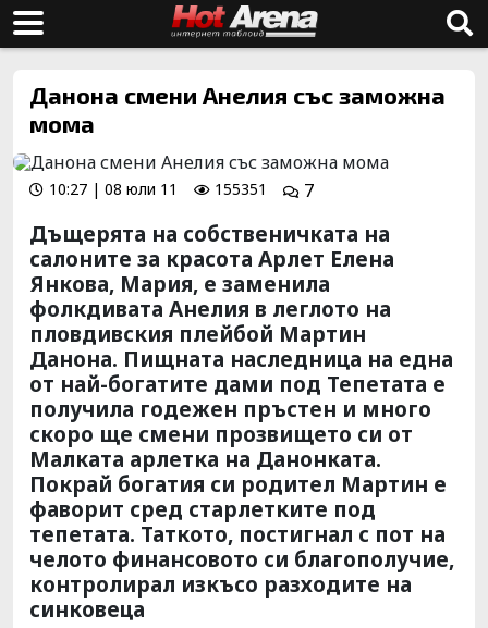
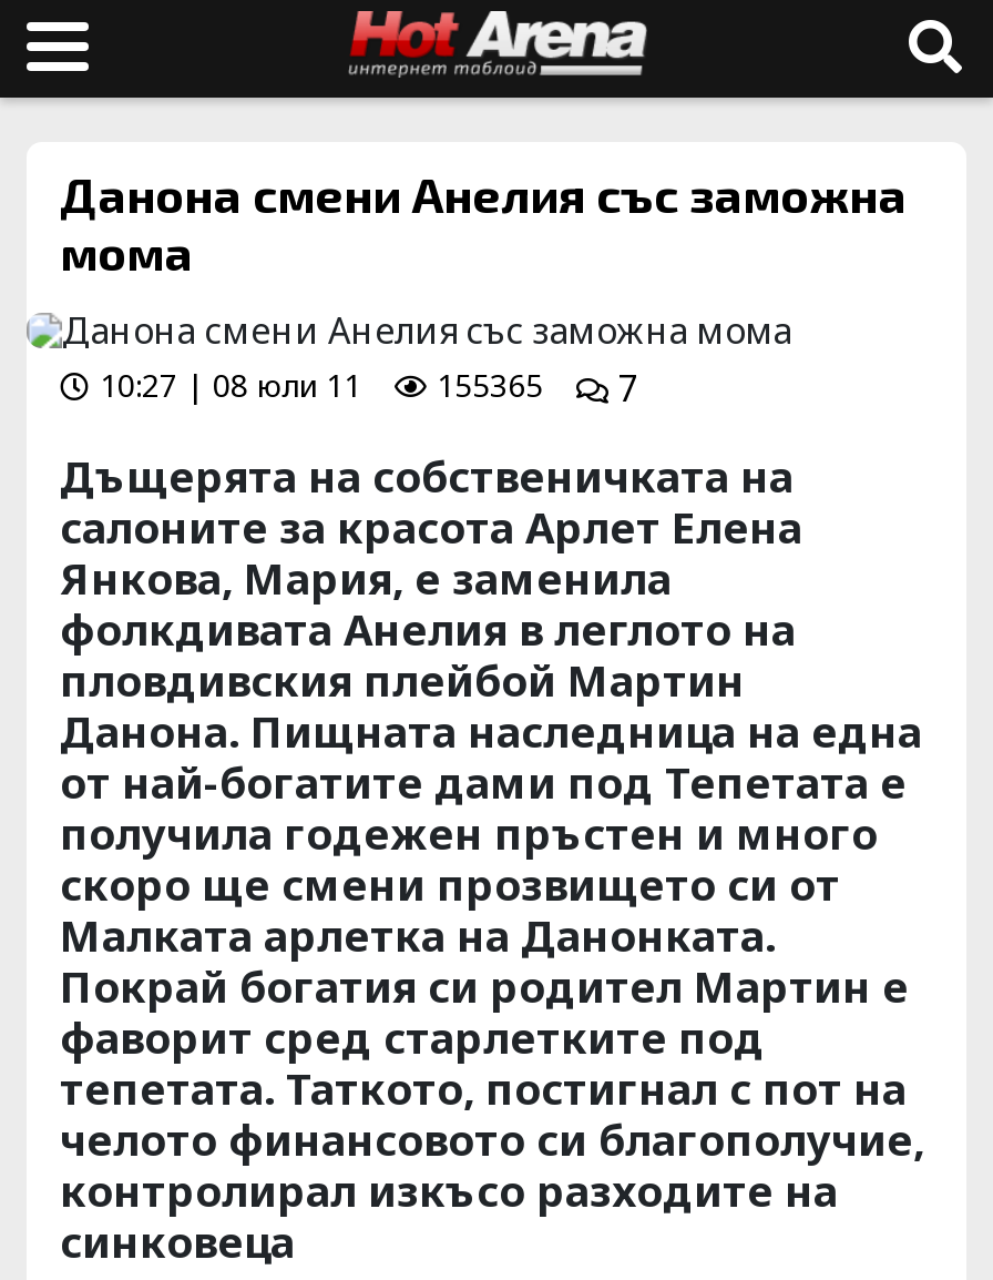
[215,178,267,199] 155351 -> [437,364,543,406] 155365

